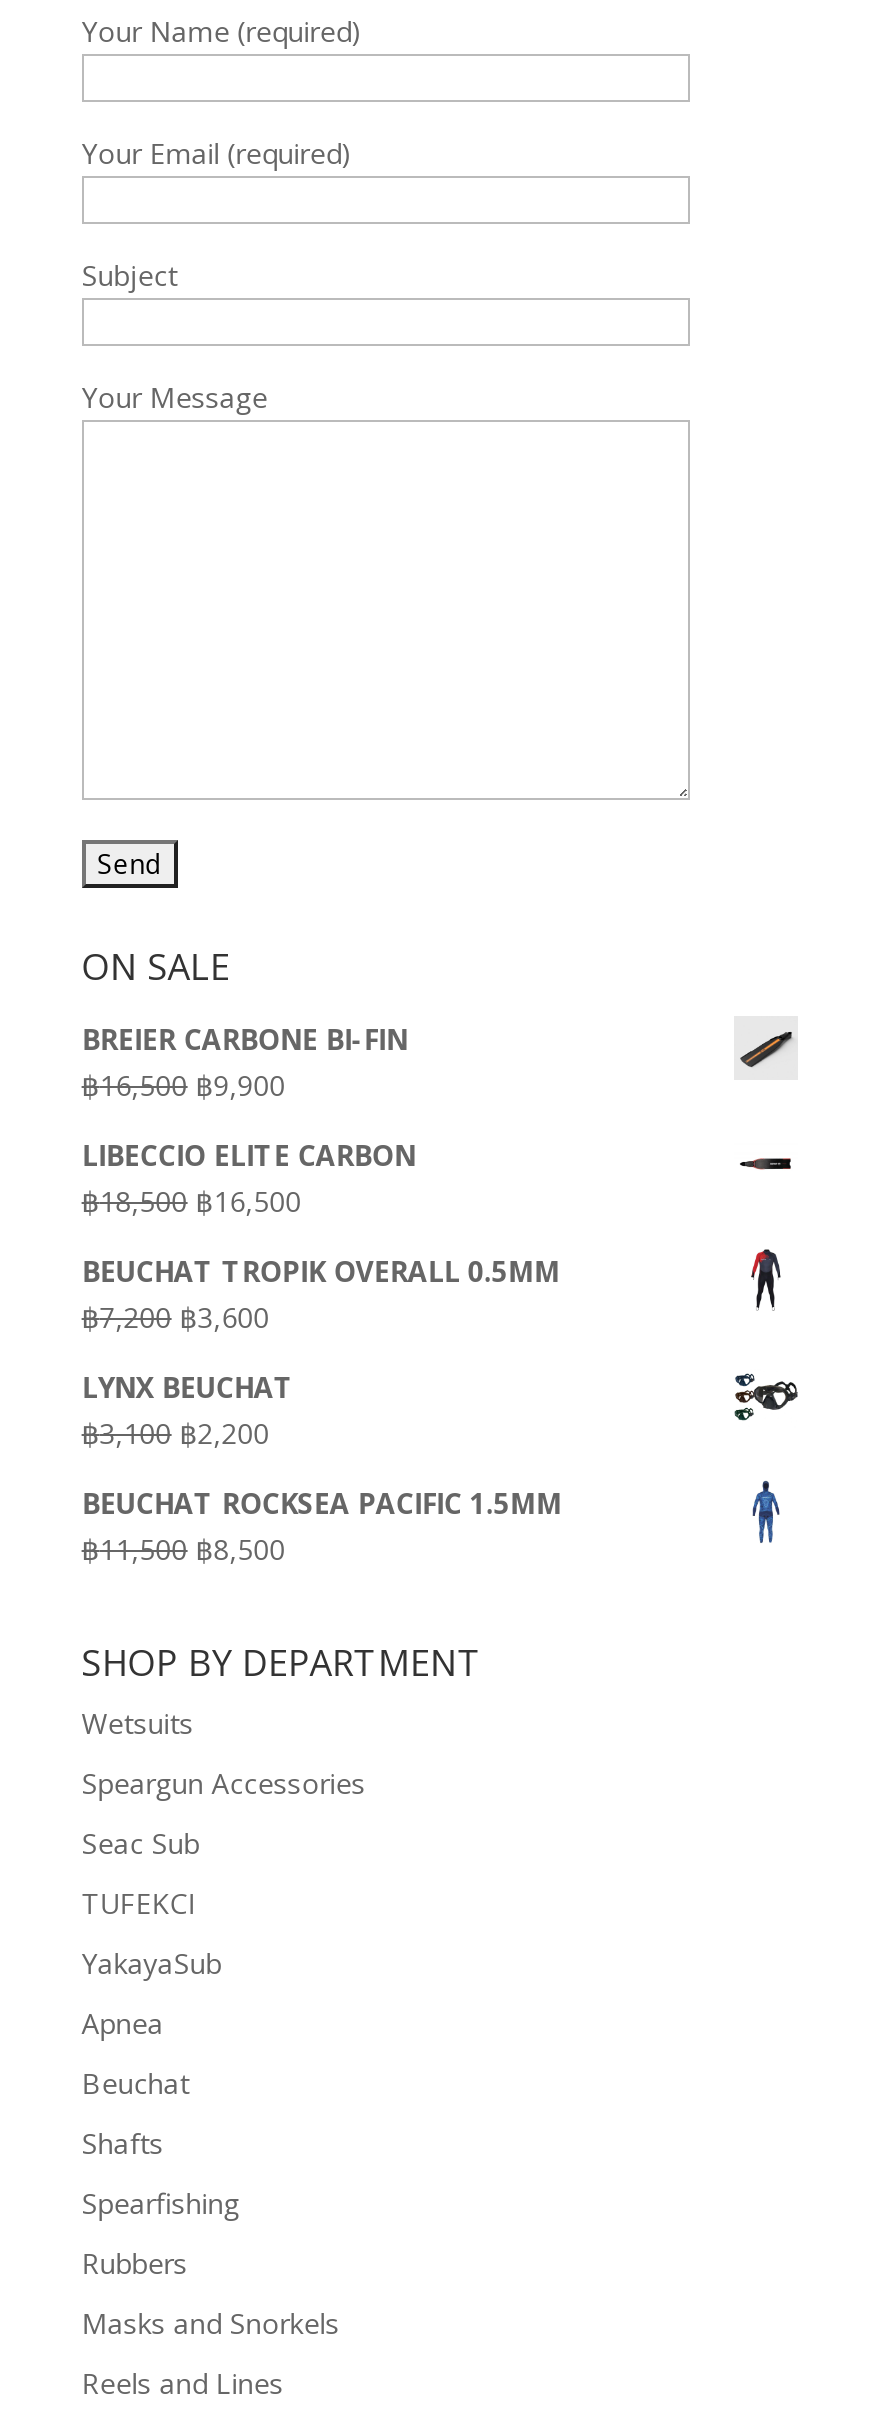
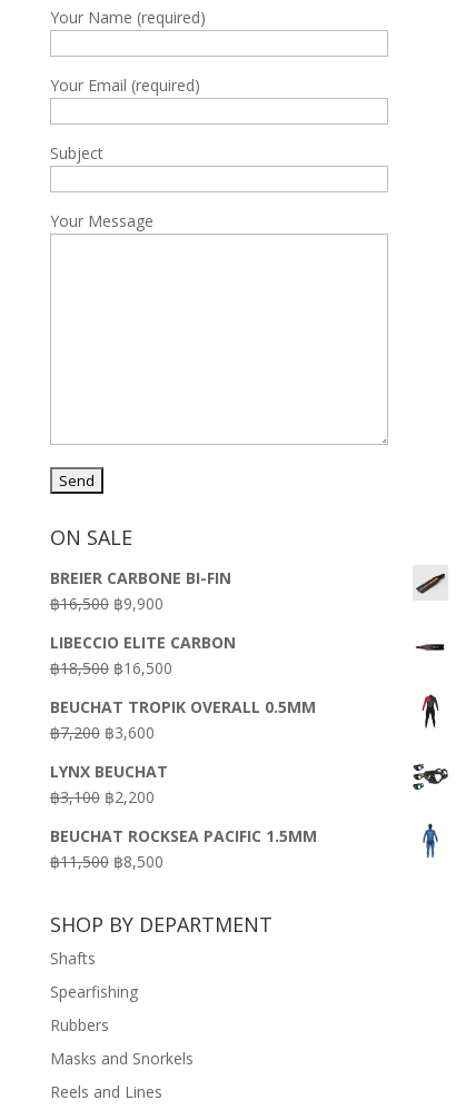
[82,1703,366,2101] Wetsuits | Speargun Accessories | Seac Sub | TUFEKCI | YakayaSub | Apnea | Beuchat -> none

